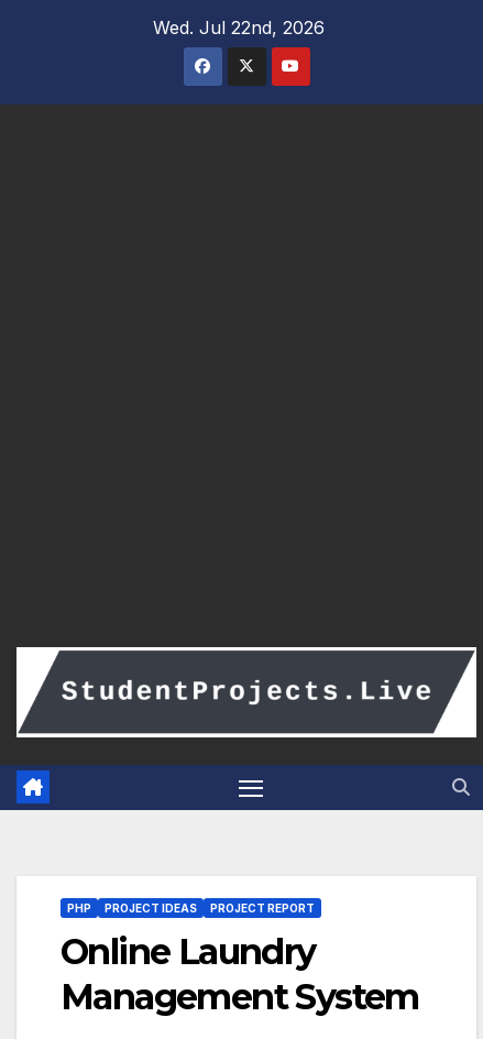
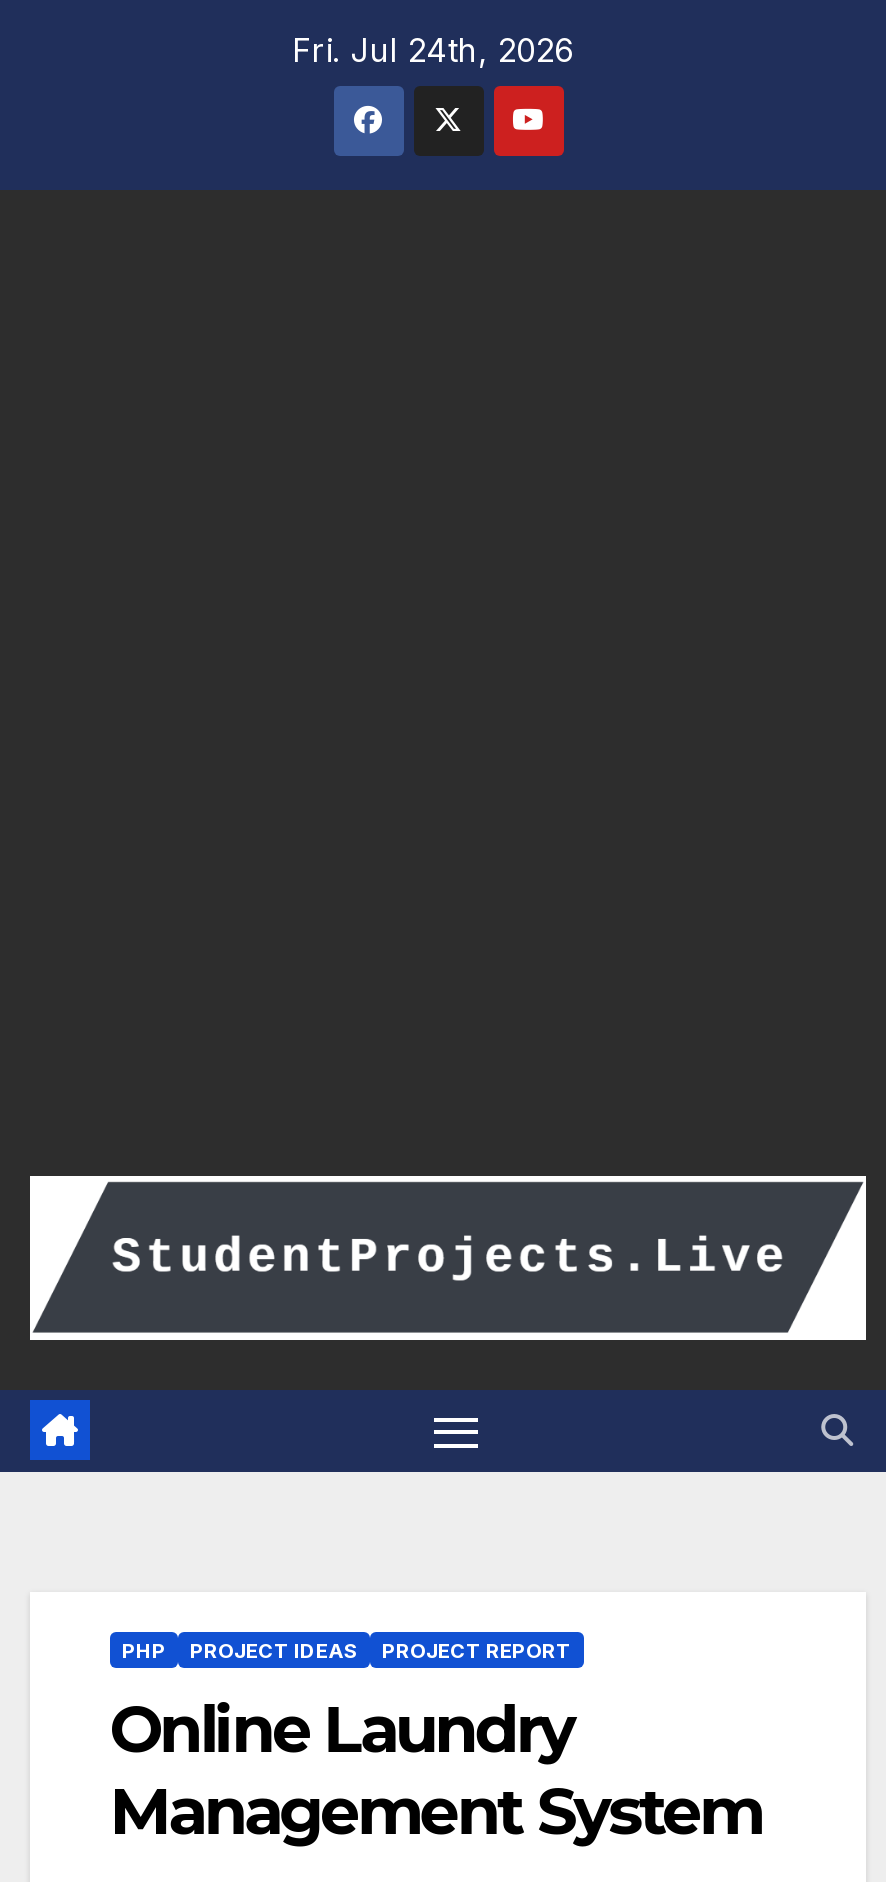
[152,17,324,39] Wed. Jul 22nd, 2026 -> [292,30,574,70] Fri. Jul 24th, 2026

